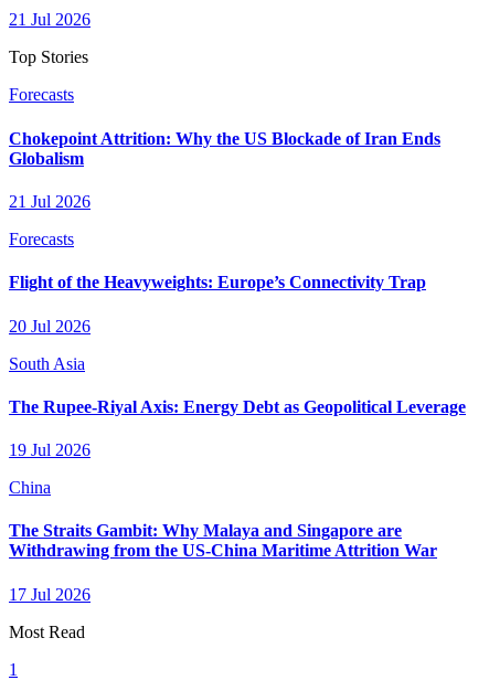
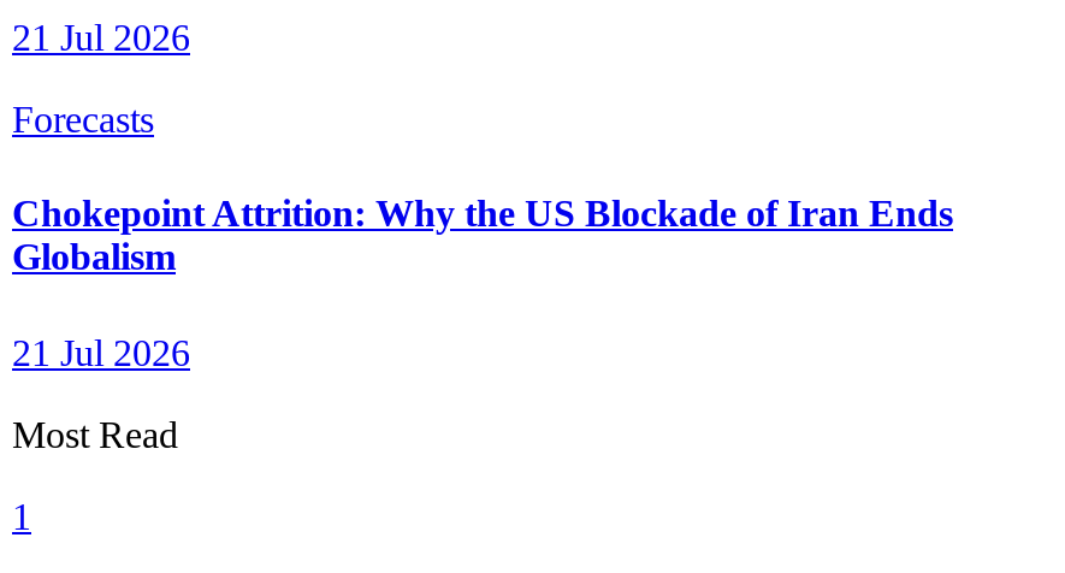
[9,48,88,67] Top Stories -> none
[9,230,466,603] Forecasts | Flight of the Heavyweights: Europe’s Connectivity Trap | 20 Jul 2026 | South Asia | The Rupee-Riyal Axis: Energy Debt as Geopolitical Leverage | 19 Jul 2026 | China | The Straits Gambit: Why Malaya and Singapore are | Withdrawing from the US-China Maritime Attrition War | 17 Jul 2026 -> none

